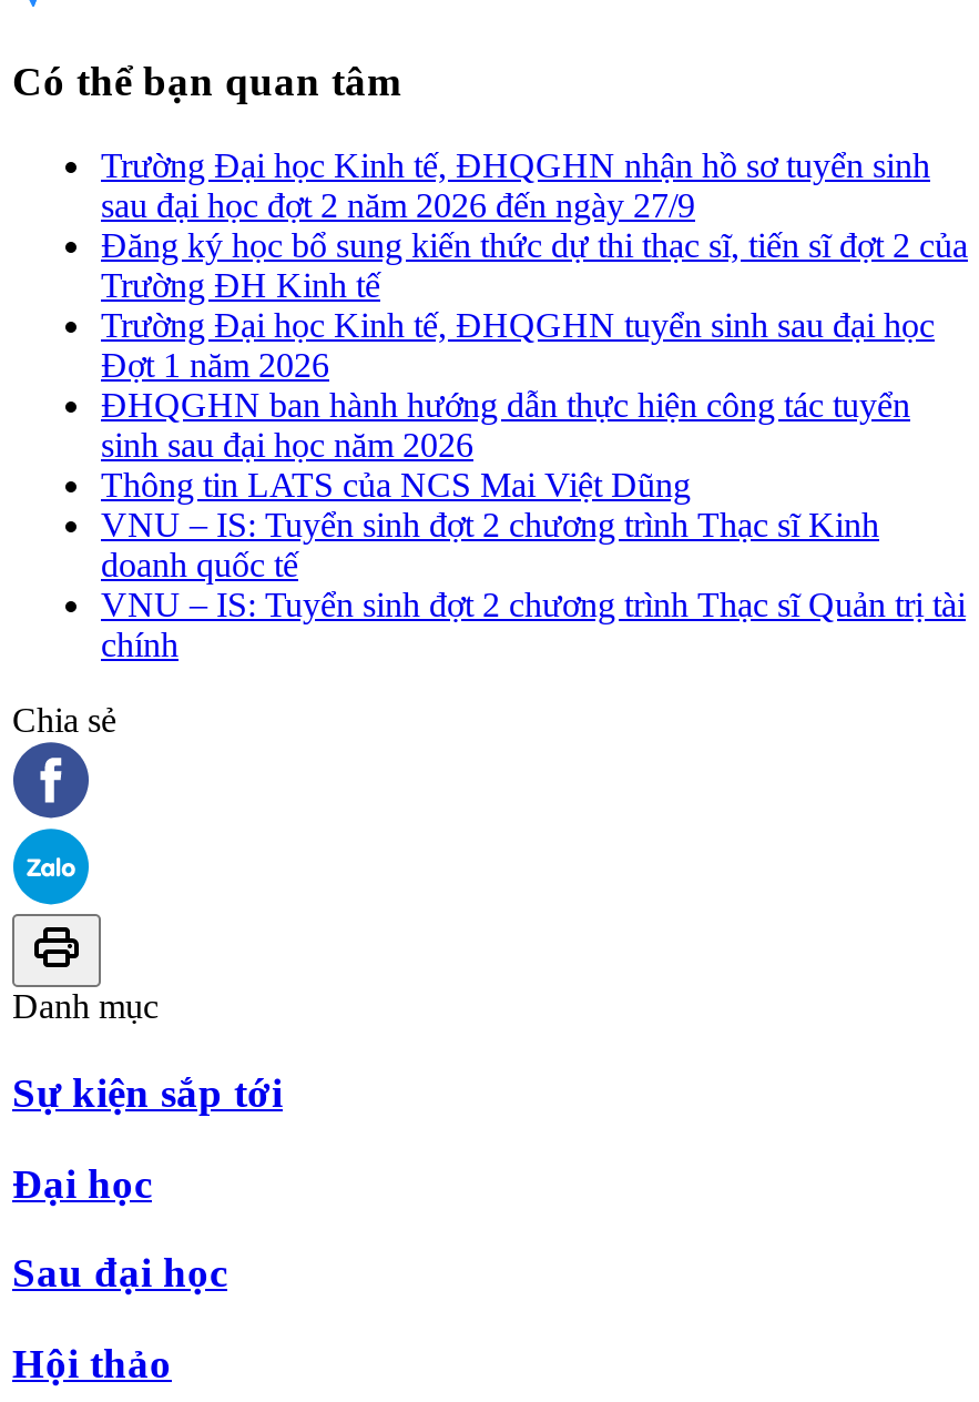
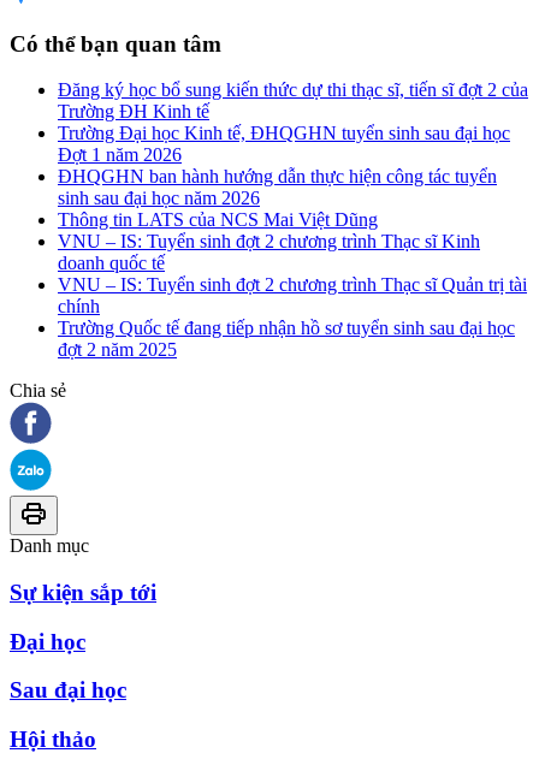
[101,147,930,224] Trường Đại học Kinh tế, ĐHQGHN nhận hồ sơ tuyển sinh | sau đại học đợt 2 năm 2026 đến ngày 27/9 -> none
moved [101,227,968,664] -> [58,80,528,317]: Đăng ký học bổ sung kiến thức dự thi thạc sĩ, tiến sĩ đợt 2 của | Trường ĐH Kinh tế | Trường Đại học Kinh tế, ĐHQGHN tuyển sinh sau đại học | ... | VNU – IS: Tuyển sinh đợt 2 chương trình Thạc sĩ Quản trị tài | chính
none -> [58,318,515,360] Trường Quốc tế đang tiếp nhận hồ sơ tuyển sinh sau đại học | đợt 2 năm 2025

